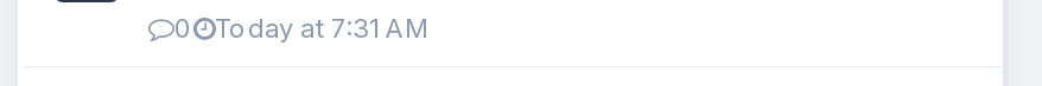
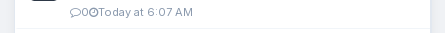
[174,12,428,45] 0 Today at 7:31 AM -> [81,5,193,19] 0 Today at 6:07 AM

